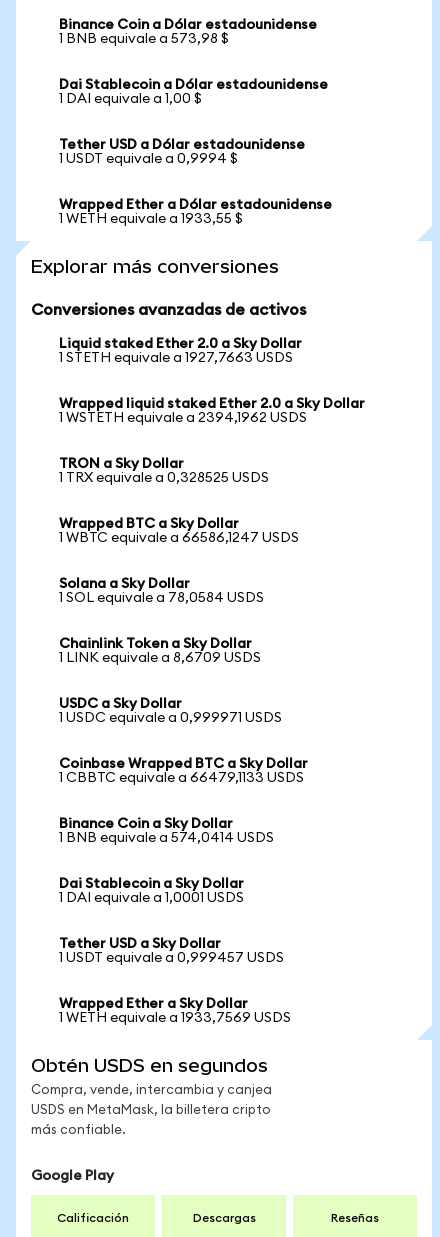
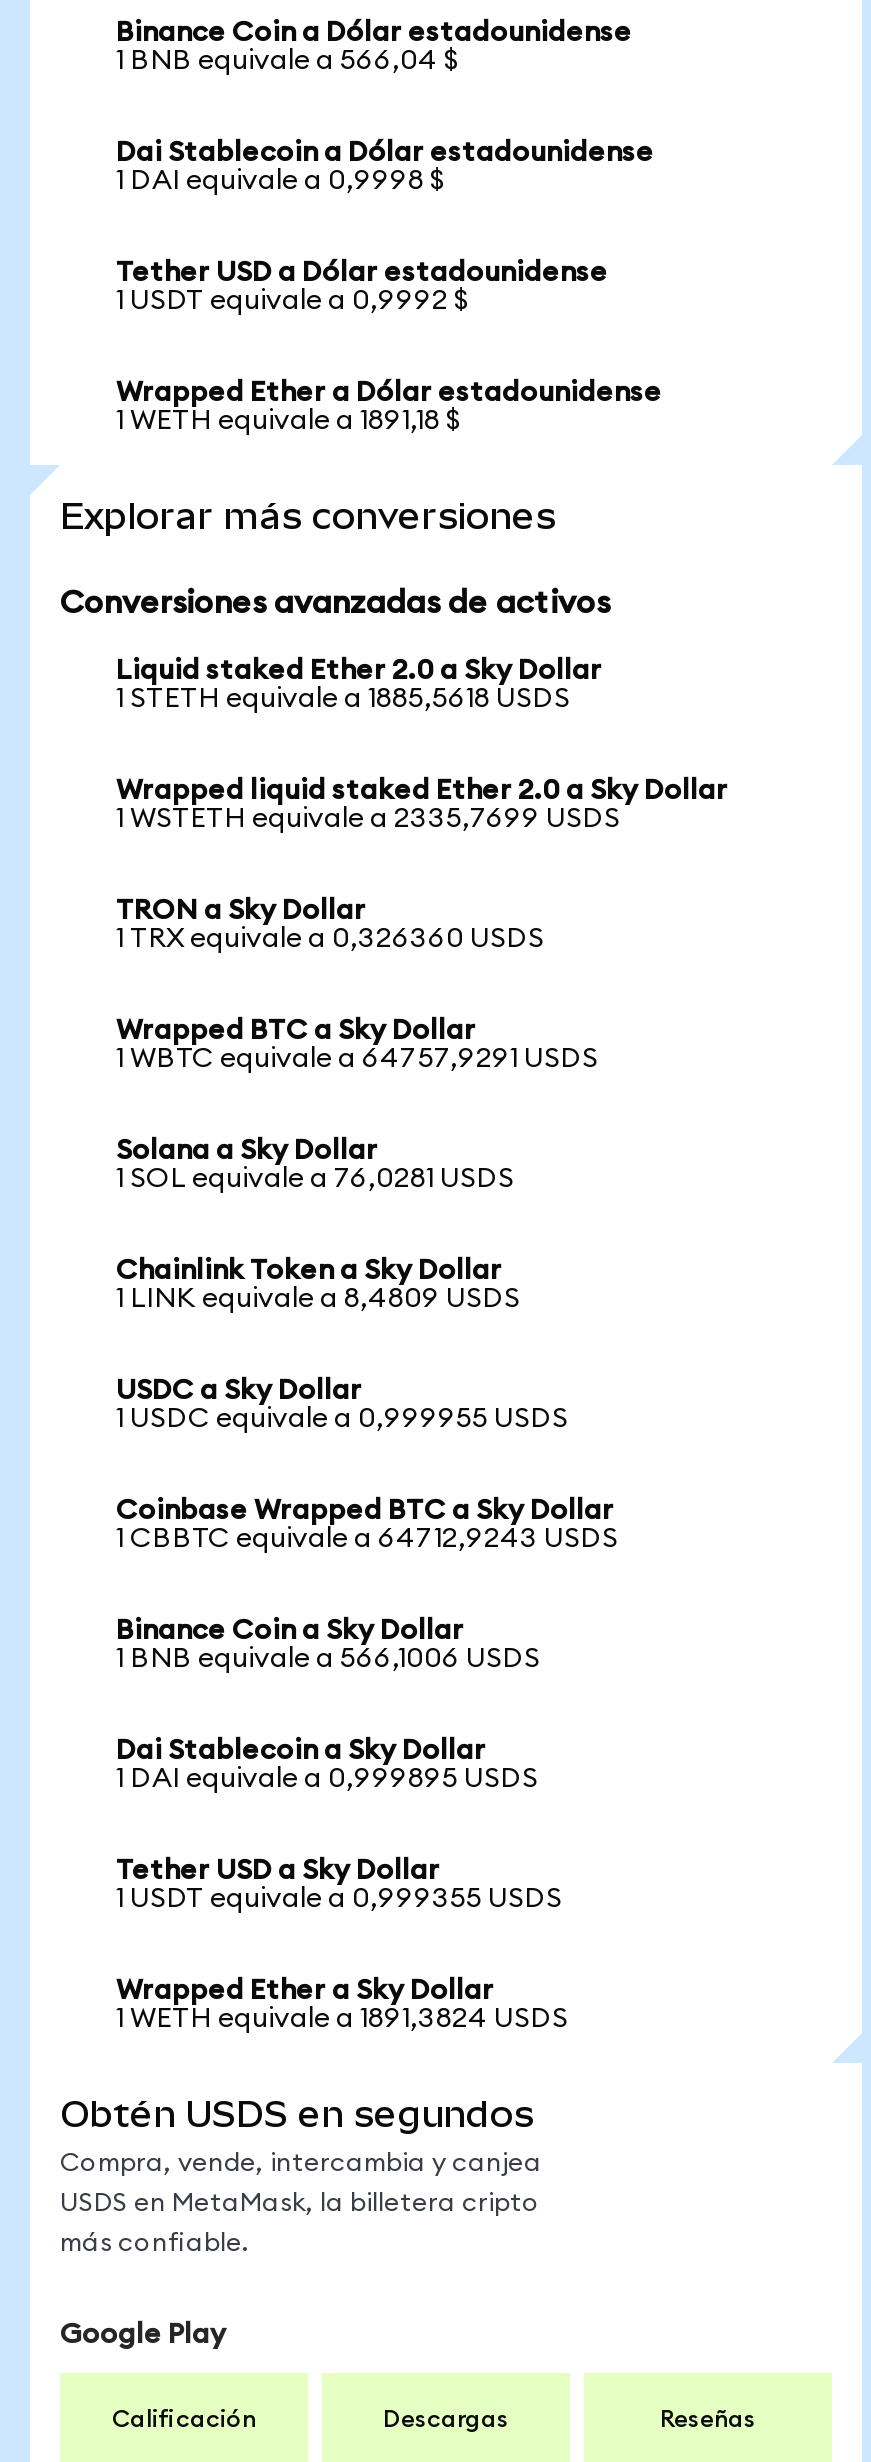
[59,32,229,46] 1 BNB equivale a 573,98 $ -> [116,47,460,75] 1 BNB equivale a 566,04 $
[59,92,202,106] 1 DAI equivale a 1,00 $ -> [116,167,446,195] 1 DAI equivale a 0,9998 $
[59,152,238,166] 1 USDT equivale a 0,9994 $ -> [116,287,470,315] 1 USDT equivale a 0,9992 $
[59,212,243,226] 1 WETH equivale a 1933,55 $ -> [116,407,462,435] 1 WETH equivale a 1891,18 $
[59,351,293,365] 1 STETH equivale a 1927,7663 USDS -> [116,685,570,713] 1 STETH equivale a 1885,5618 USDS
[59,411,307,425] 1 WSTETH equivale a 2394,1962 USDS -> [116,805,620,833] 1 WSTETH equivale a 2335,7699 USDS
[59,471,269,485] 1 TRX equivale a 0,328525 USDS -> [116,925,544,953] 1 TRX equivale a 0,326360 USDS
[59,531,299,545] 1 WBTC equivale a 66586,1247 USDS -> [116,1045,598,1073] 1 WBTC equivale a 64757,9291 USDS
[59,591,264,605] 1 SOL equivale a 78,0584 USDS -> [116,1165,514,1193] 1 SOL equivale a 76,0281 USDS
[59,651,261,665] 1 LINK equivale a 8,6709 USDS -> [116,1285,520,1313] 1 LINK equivale a 8,4809 USDS
[59,711,282,725] 1 USDC equivale a 0,999971 USDS -> [116,1405,568,1433] 1 USDC equivale a 0,999955 USDS
[59,771,304,785] 1 CBBTC equivale a 66479,1133 USDS -> [116,1525,618,1553] 1 CBBTC equivale a 64712,9243 USDS
[59,831,274,845] 1 BNB equivale a 574,0414 USDS -> [116,1645,540,1673] 1 BNB equivale a 566,1006 USDS
[59,891,244,905] 1 DAI equivale a 1,0001 USDS -> [116,1765,538,1793] 1 DAI equivale a 0,999895 USDS
[59,951,284,965] 1 USDT equivale a 0,999457 USDS -> [116,1885,562,1913] 1 USDT equivale a 0,999355 USDS
[59,1011,291,1025] 1 WETH equivale a 1933,7569 USDS -> [116,2005,568,2033] 1 WETH equivale a 1891,3824 USDS

